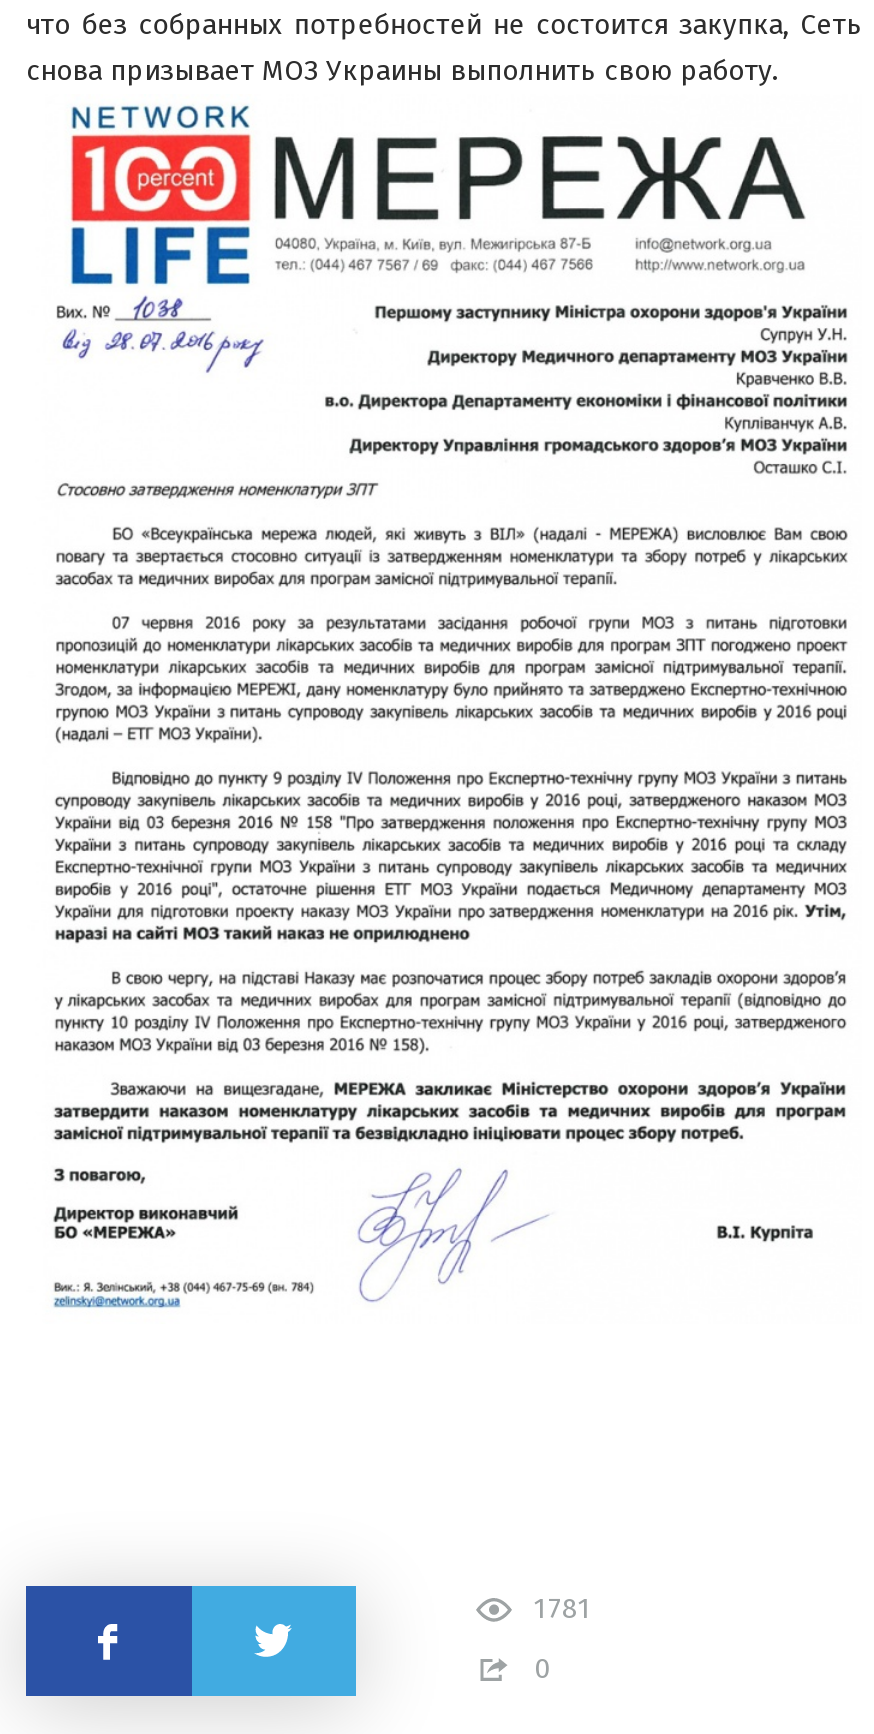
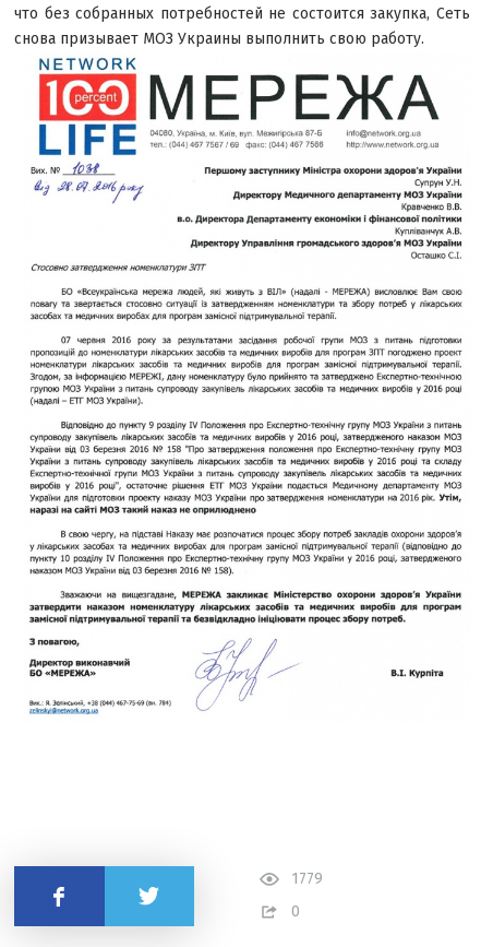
[534,1592,592,1626] 1781 -> [291,869,323,888] 1779

